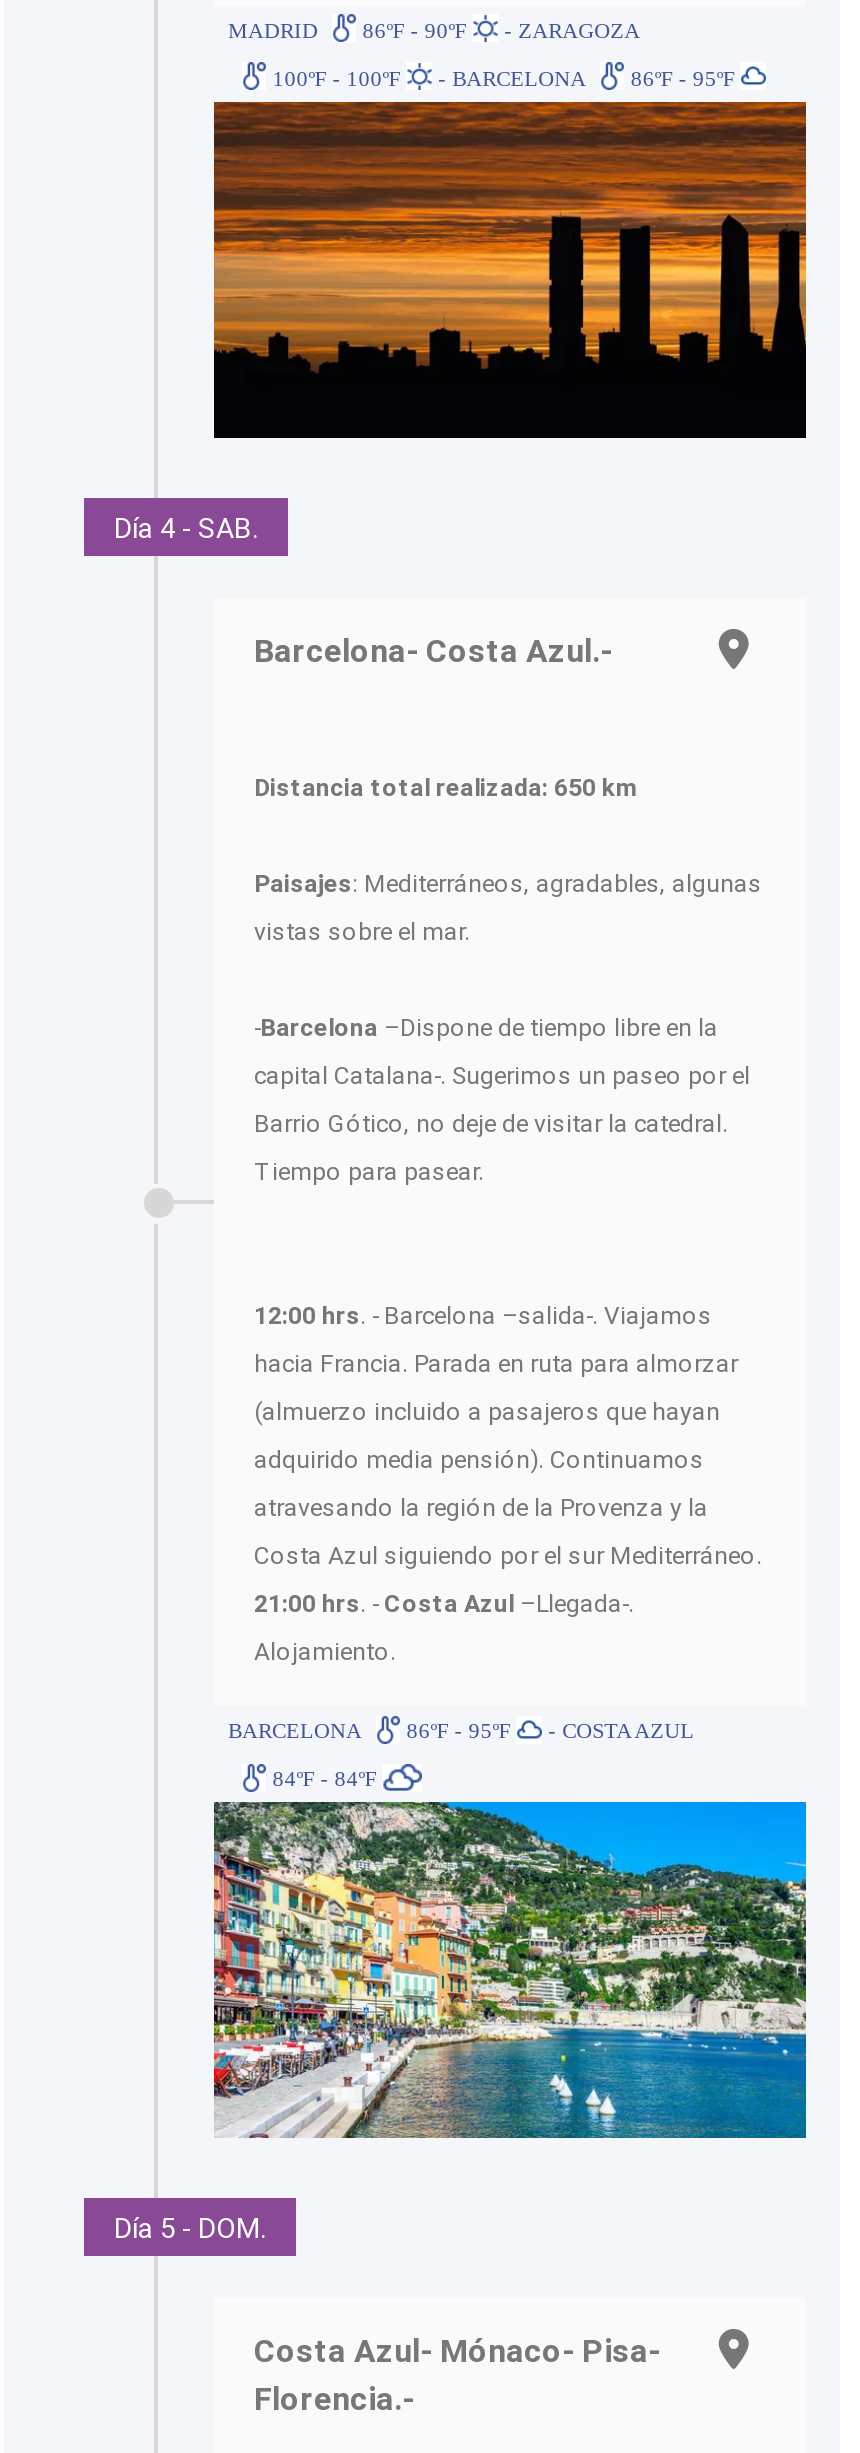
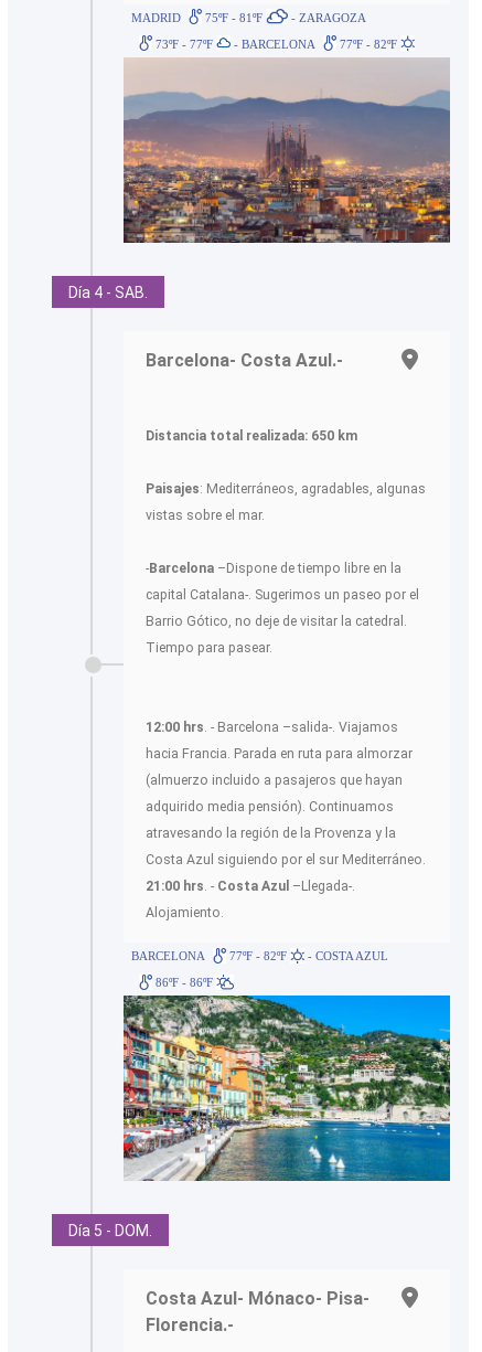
[228,17,640,41] MADRID 86ºF - 90ºF - ZARAGOZA -> [131,10,366,24] MADRID 75ºF - 81ºF - ZARAGOZA
[266,65,406,89] 100ºF - 100ºF -> [152,37,216,50] 73ºF - 77ºF
[625,65,741,89] 86ºF - 95ºF -> [337,37,401,50] 77ºF - 82ºF
[212,100,808,440] [image] -> [122,57,451,244] [image]
[228,1717,694,1741] BARCELONA 86ºF - 95ºF - COSTA AZUL -> [131,949,388,962] BARCELONA 77ºF - 82ºF - COSTA AZUL
[266,1765,382,1789] 84ºF - 84ºF -> [152,975,216,988] 86ºF - 86ºF

